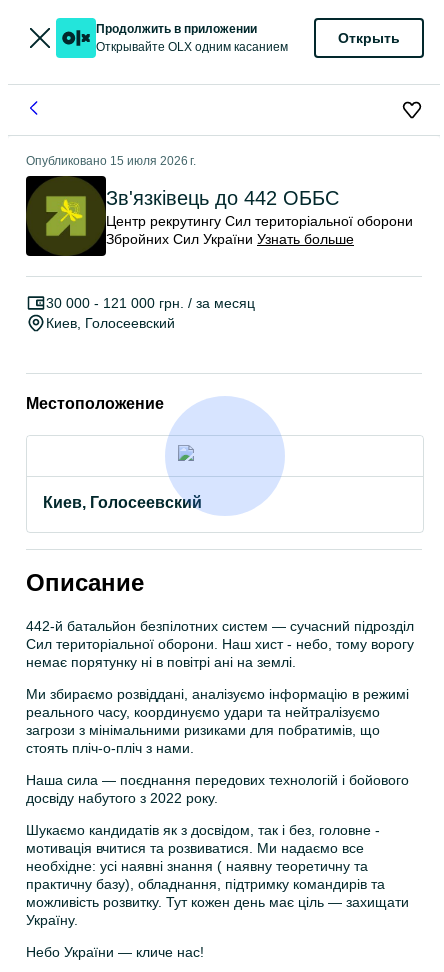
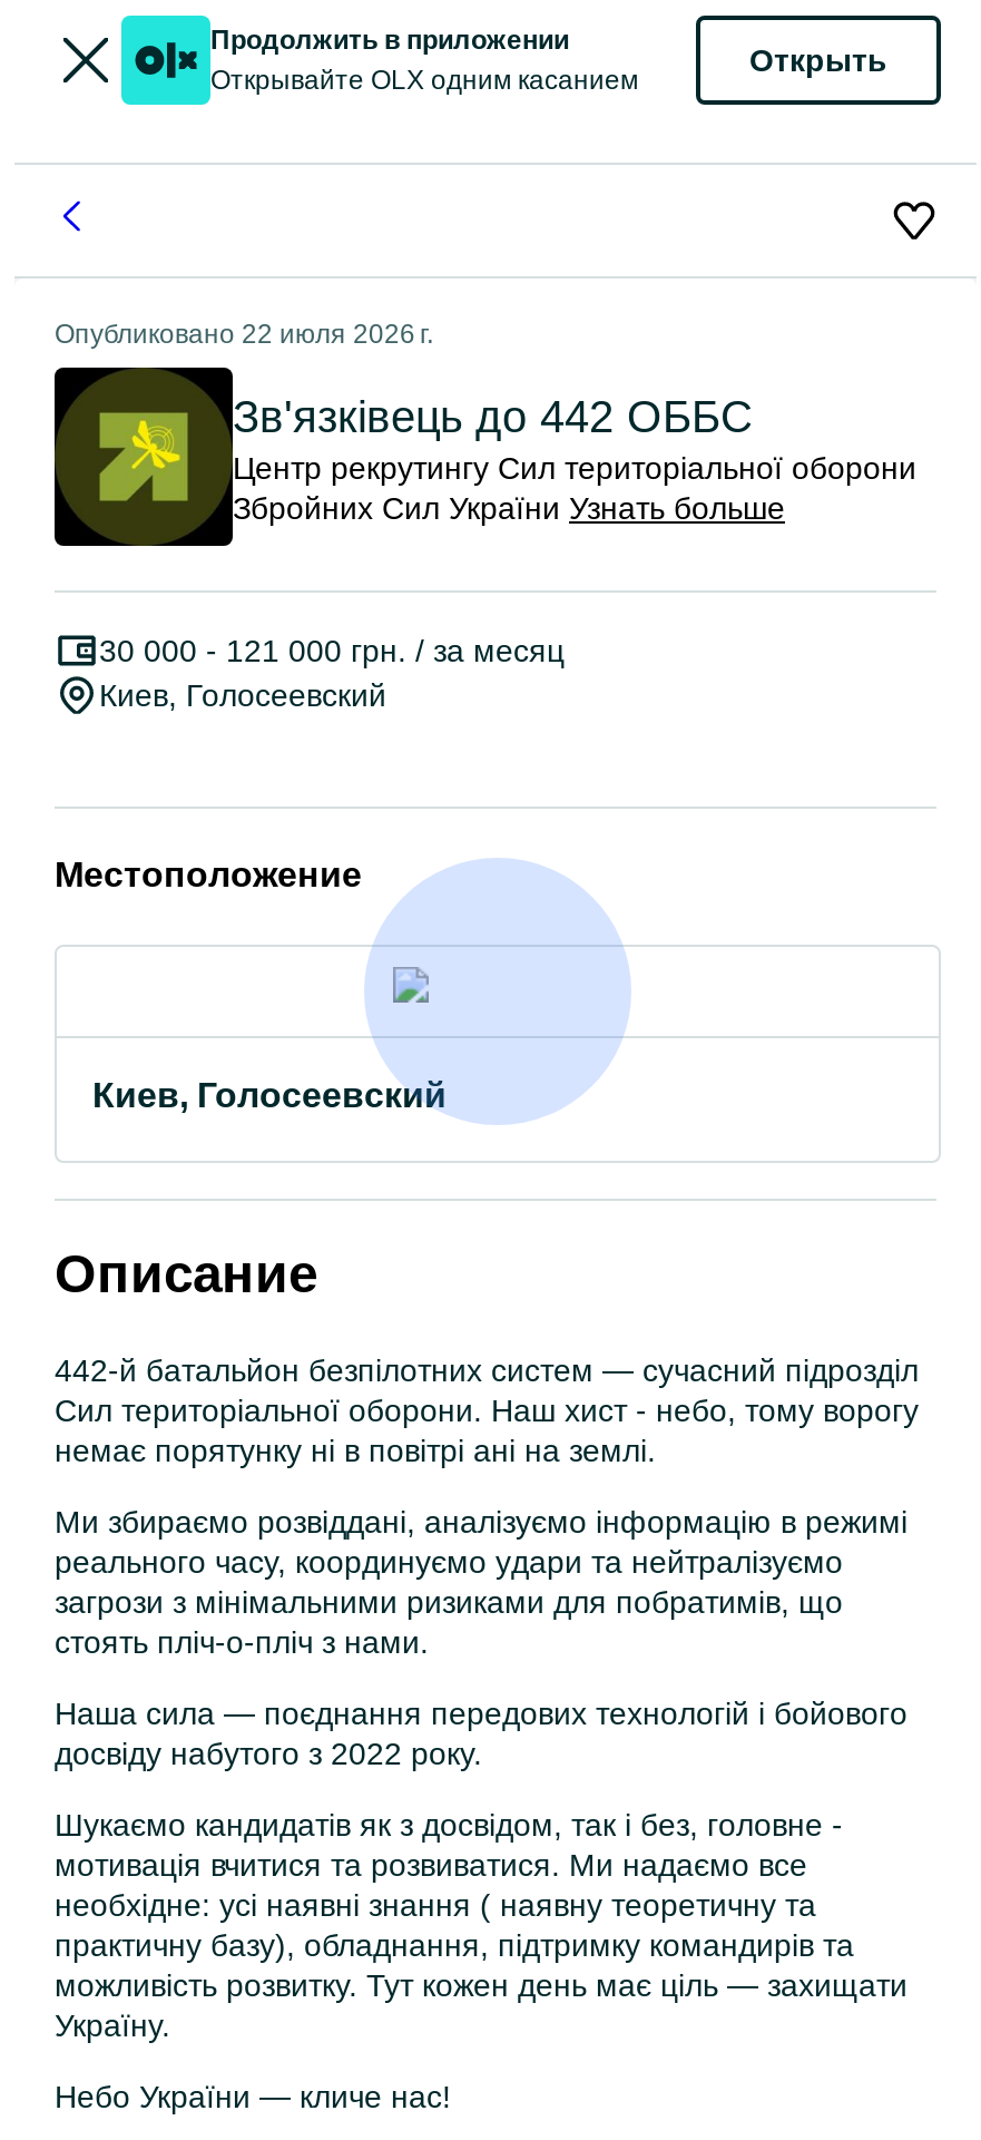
[26,154,196,168] Опубликовано 15 июля 2026 г. -> [55,319,433,350] Опубликовано 22 июля 2026 г.

